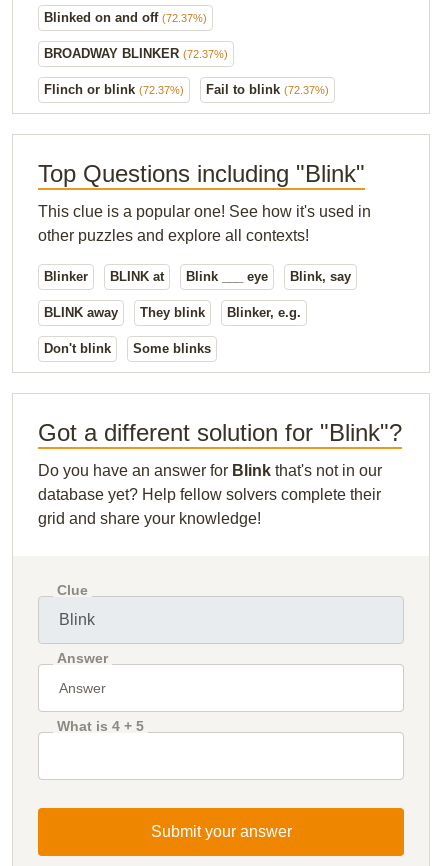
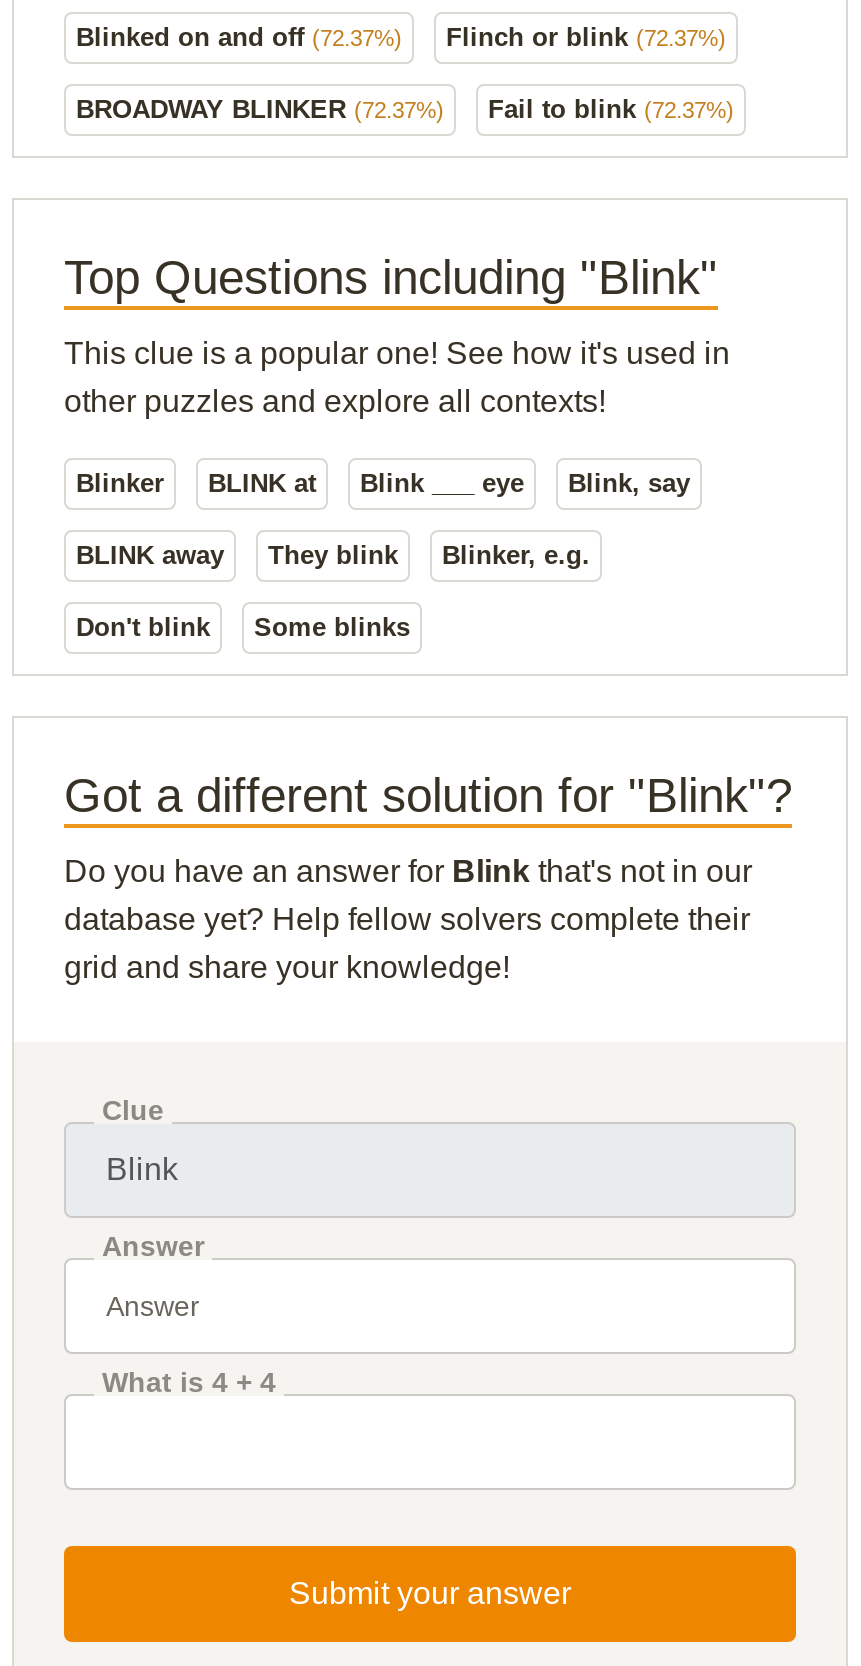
moved [44,82,184,97] -> [446,21,726,51]: Flinch or blink (72.37%)
[57,718,144,734] What is 4 + 5 -> [102,1365,276,1397] What is 4 + 4

